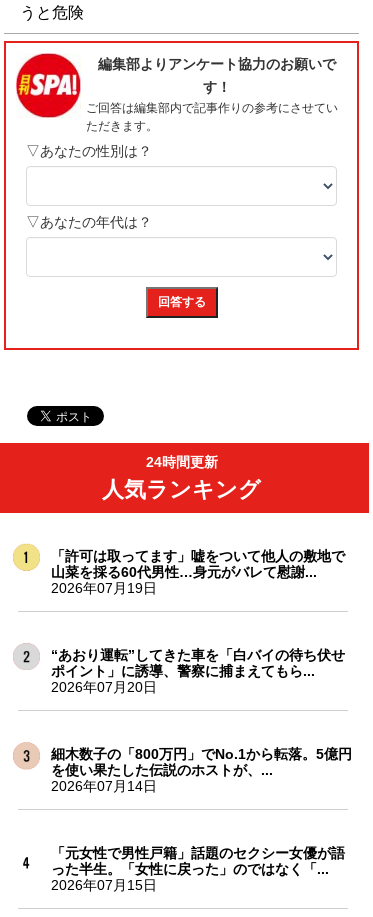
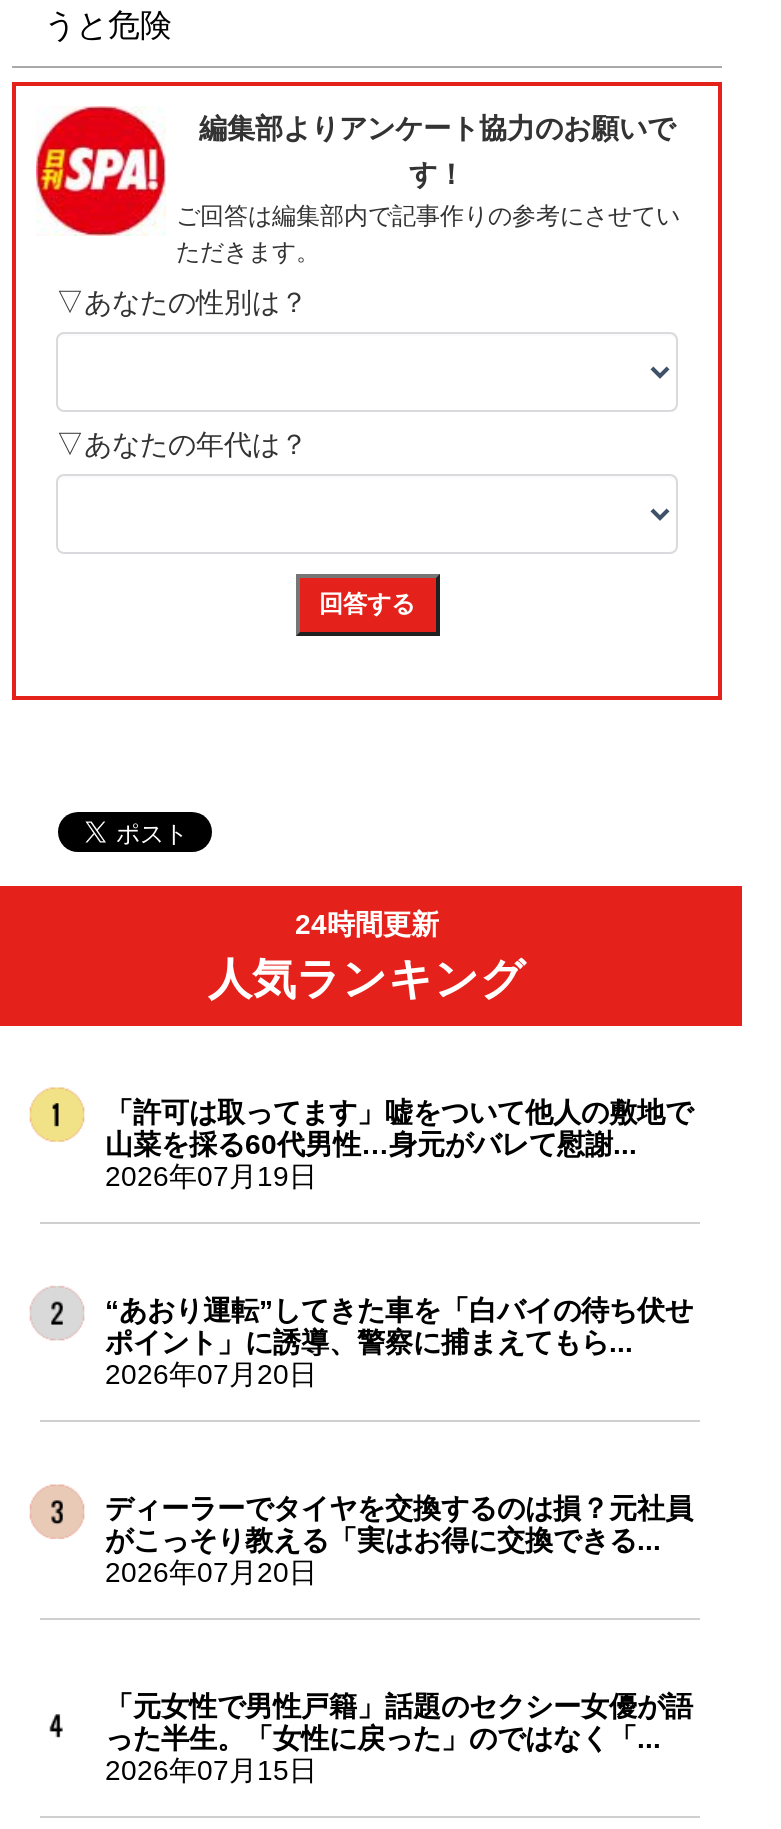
[50,746,351,794] 細木数子の「800万円」でNo.1から転落。5億円 | を使い果たした伝説のホストが、... | 2026年07月14日 -> [105,1492,693,1588] ディーラーでタイヤを交換するのは損？元社員 | がこっそり教える「実はお得に交換できる... | 2026年07月20日

